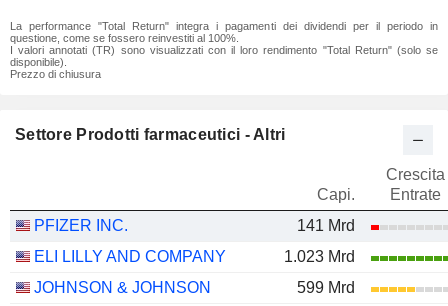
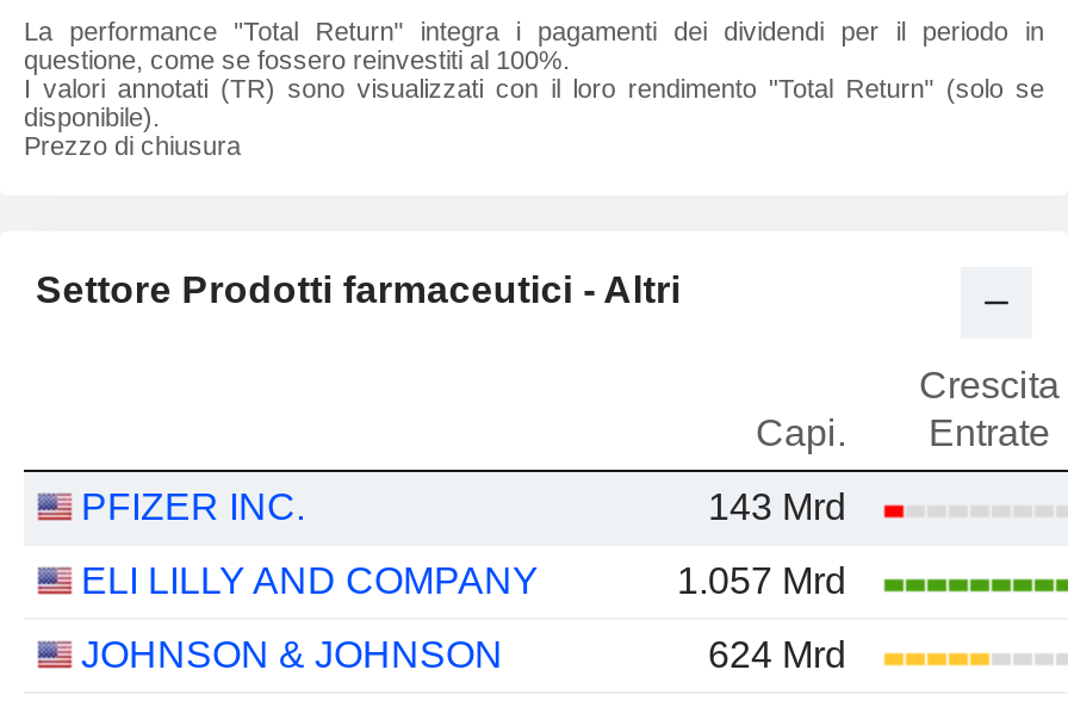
[297,217,355,234] 141 Mrd -> [708,486,846,527] 143 Mrd
[284,248,355,265] 1.023 Mrd -> [677,560,846,601] 1.057 Mrd
[297,279,355,296] 599 Mrd -> [708,634,846,675] 624 Mrd

